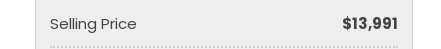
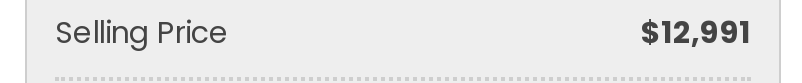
[342,13,398,34] $13,991 -> [641,11,751,53] $12,991

